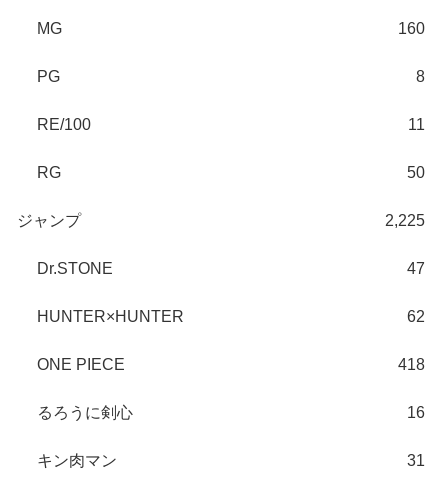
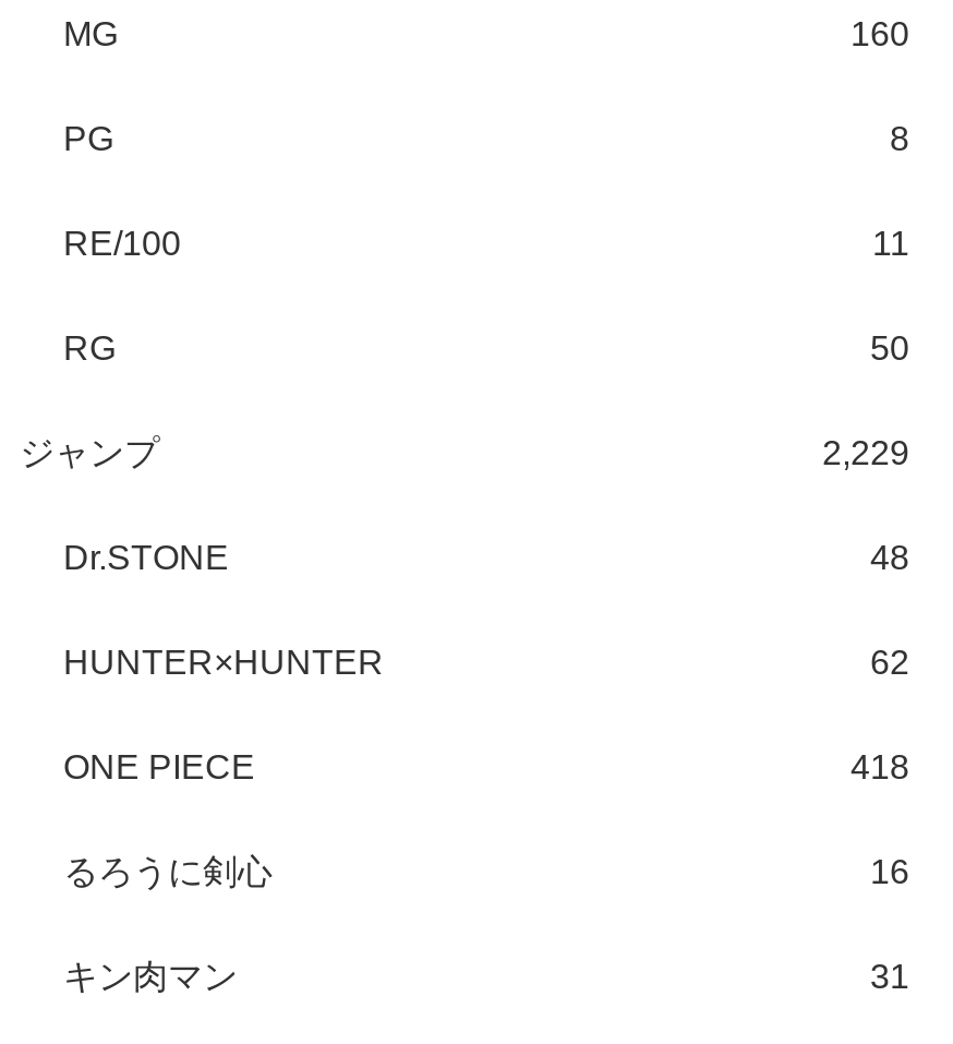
[385,212,425,229] 2,225 -> [822,435,909,472] 2,229
[407,260,425,277] 47 -> [870,540,909,577] 48

